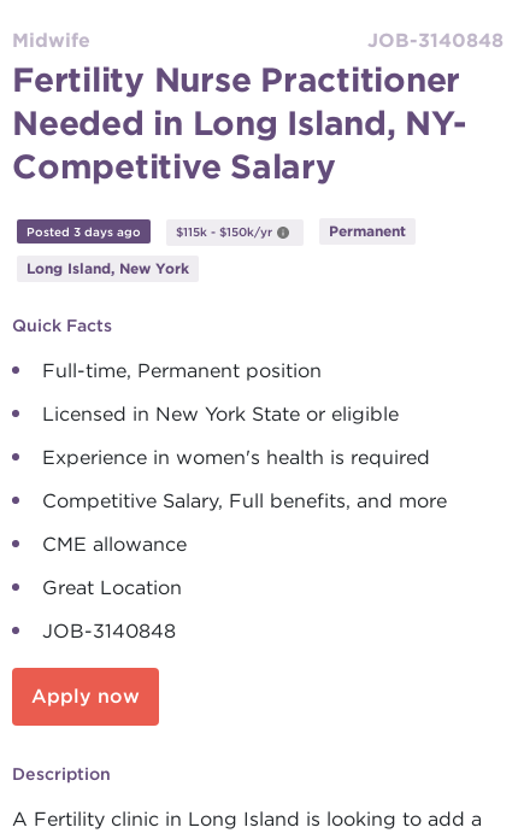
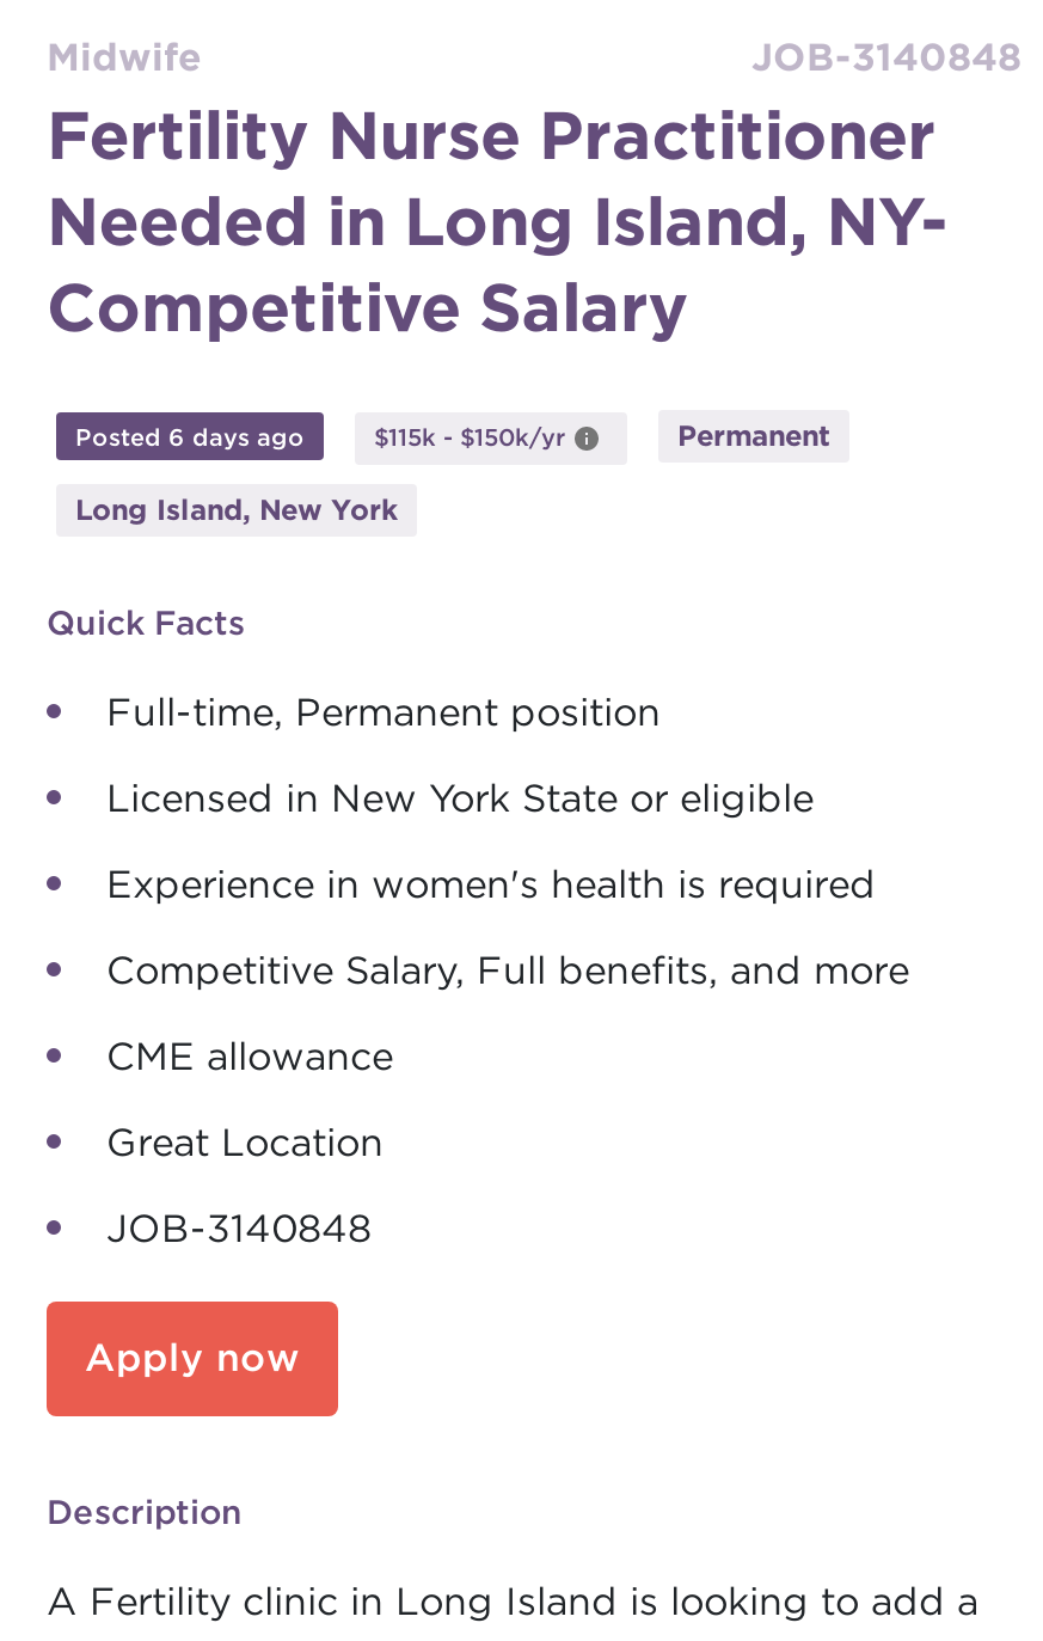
[27,224,141,239] Posted 3 days ago -> [75,422,305,451] Posted 6 days ago

